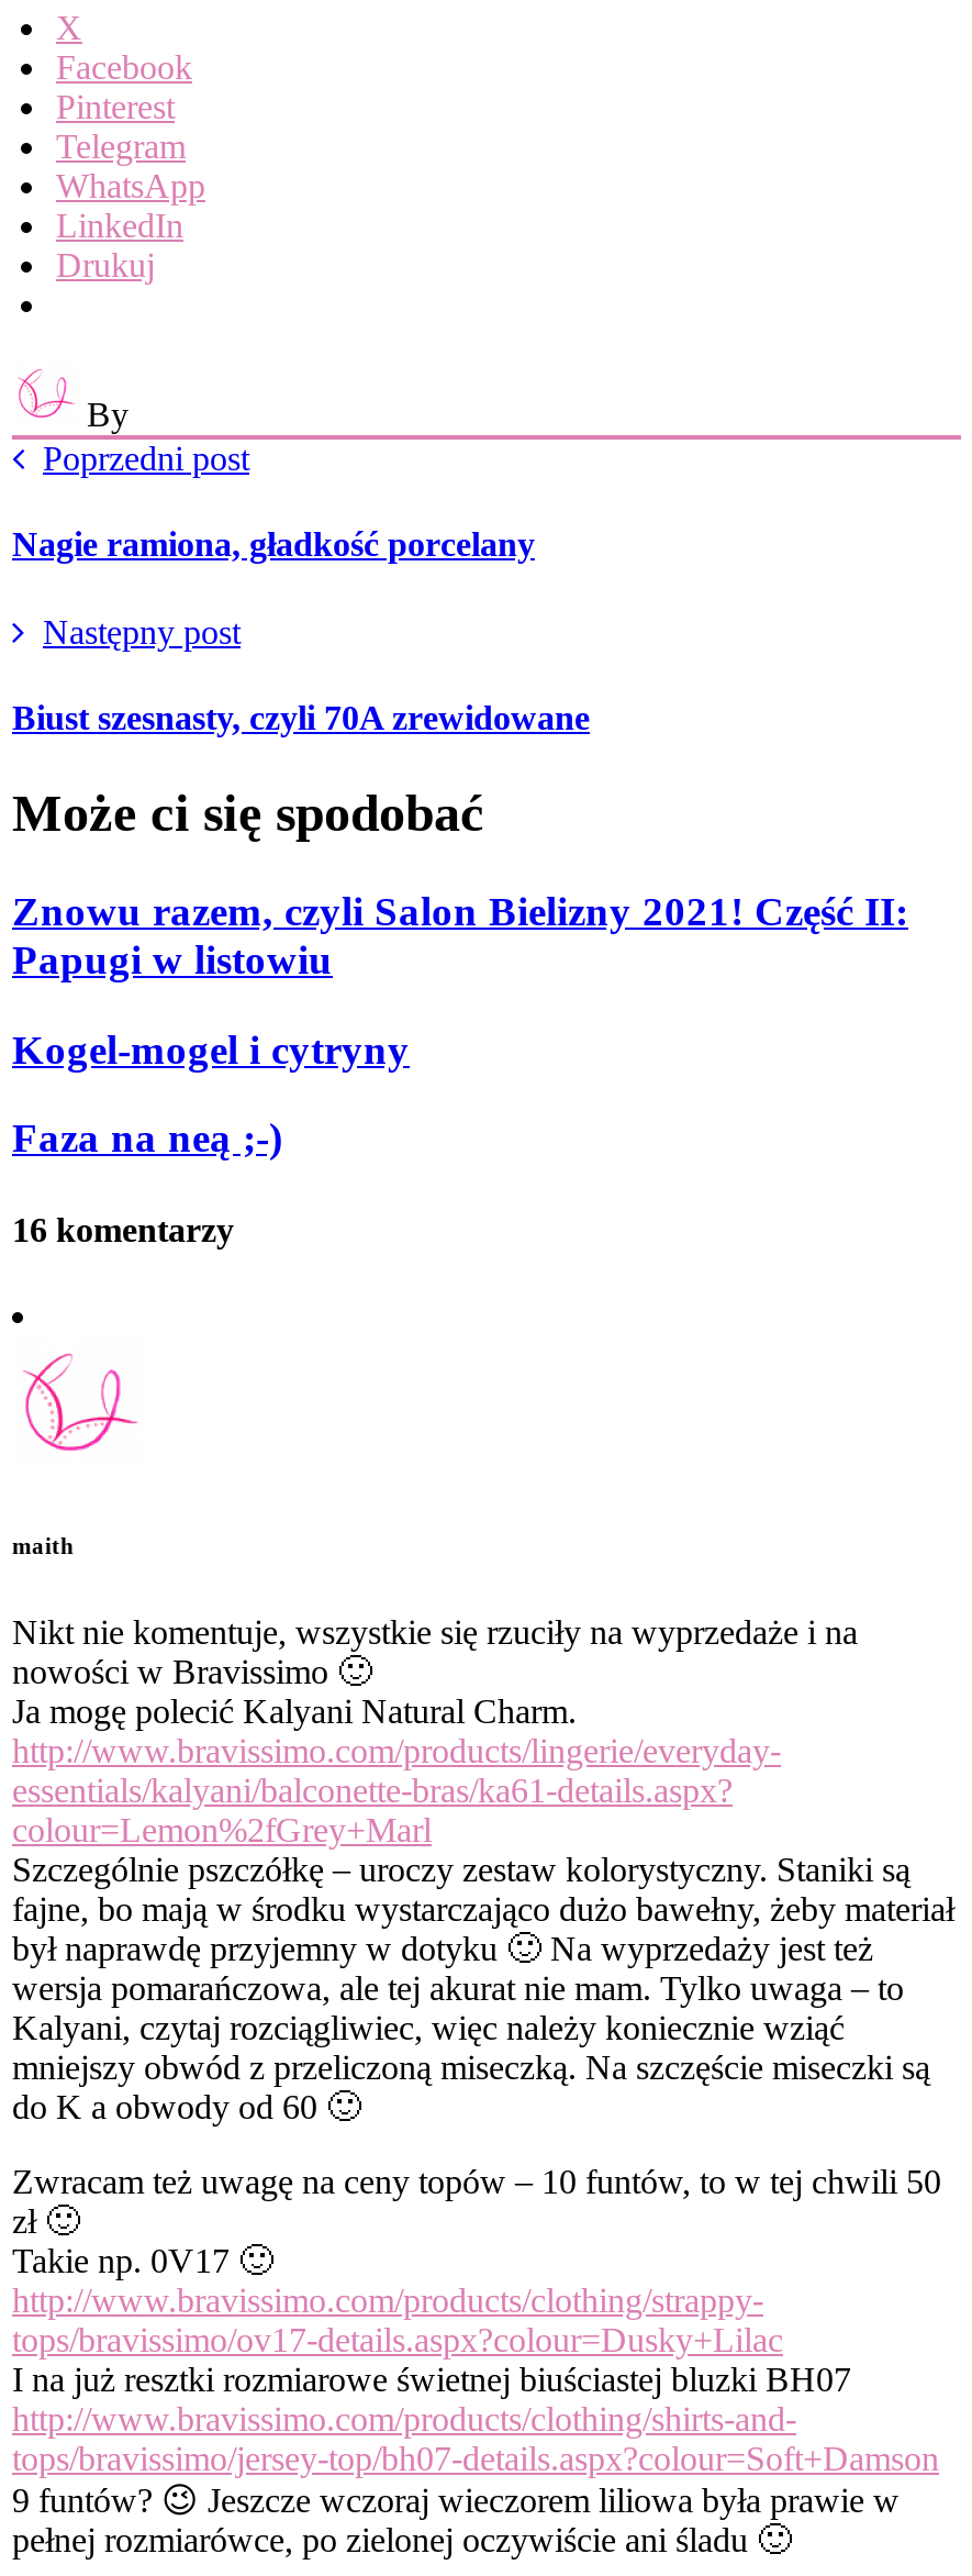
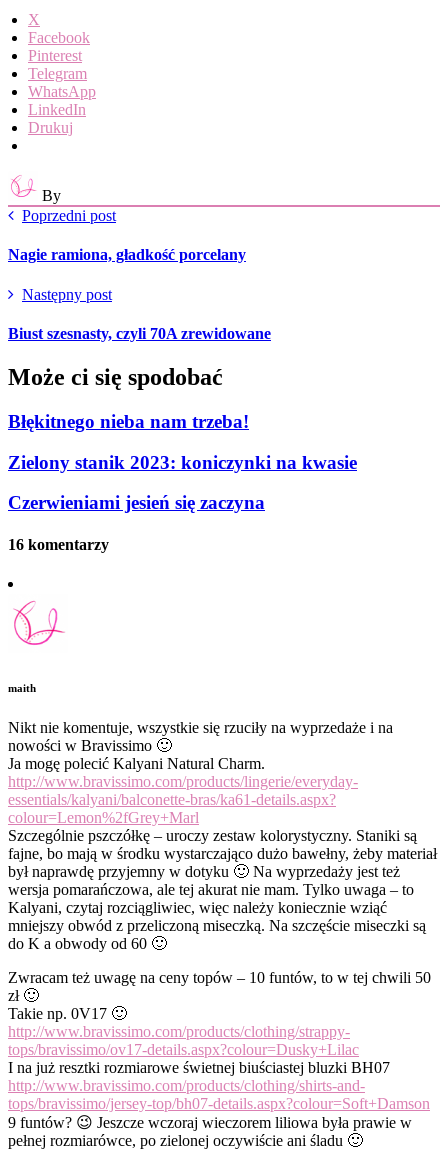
[12,888,908,982] Znowu razem, czyli Salon Bielizny 2021! Część II: | Papugi w listowiu -> [8,411,249,432] Błękitnego nieba nam trzeba!
[12,1026,410,1072] Kogel-mogel i cytryny -> [8,452,357,473] Zielony stanik 2023: koniczynki na kwasie
[12,1115,282,1162] Faza na neą ;-) -> [8,492,265,513] Czerwieniami jesień się zaczyna

